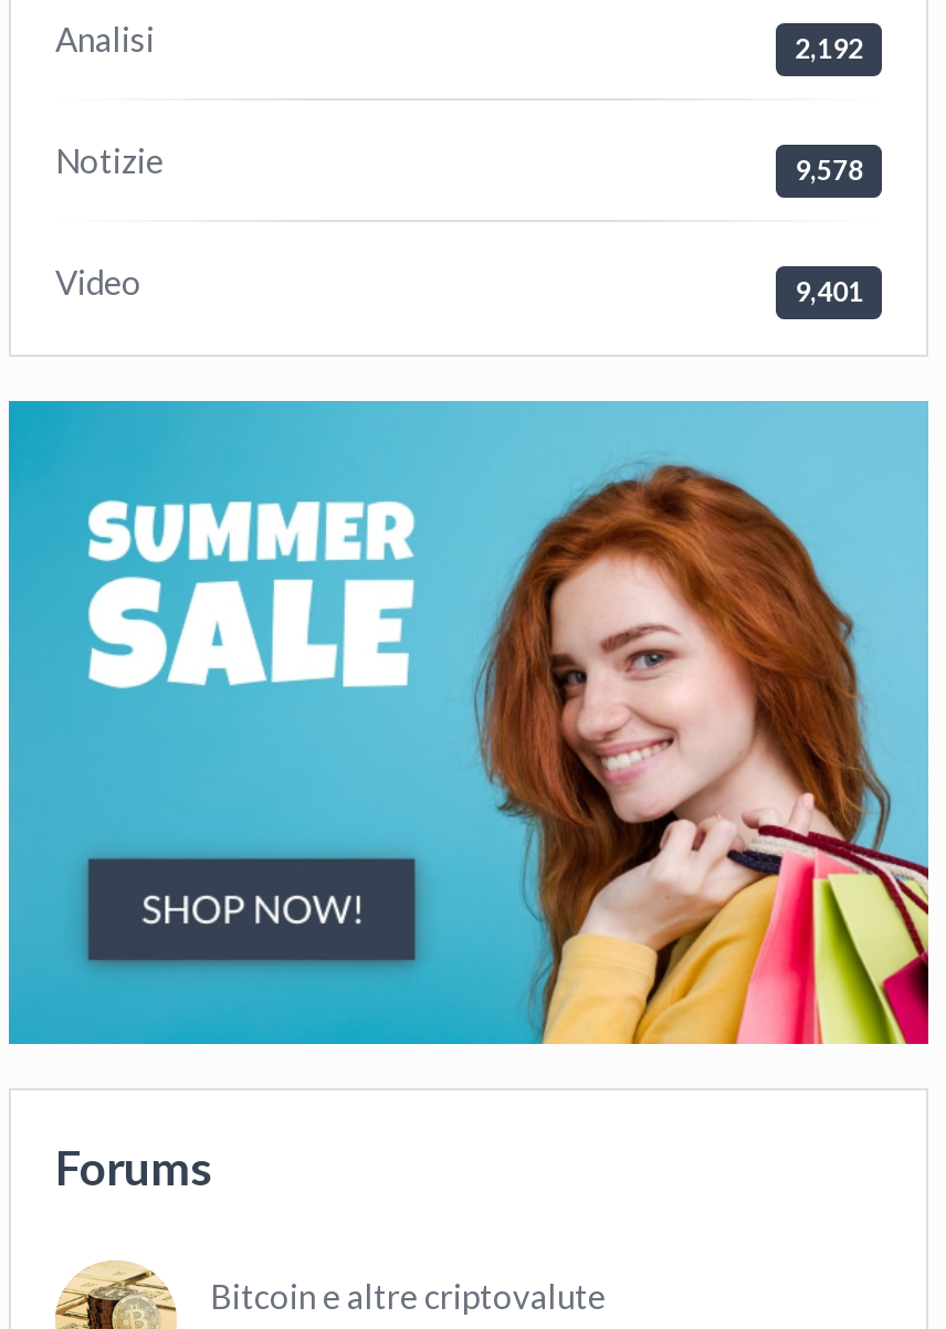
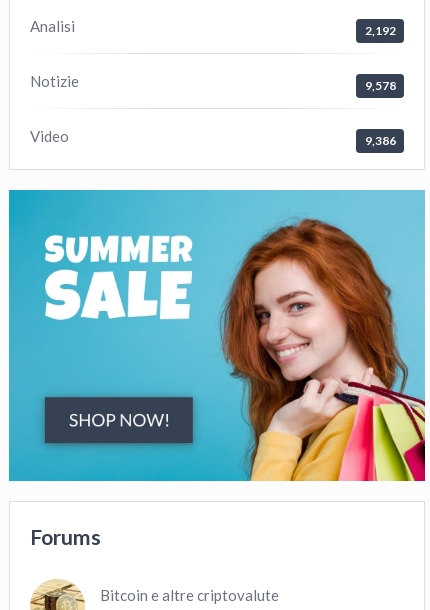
[795,274,863,307] 9,401 -> [365,133,396,148] 9,386

